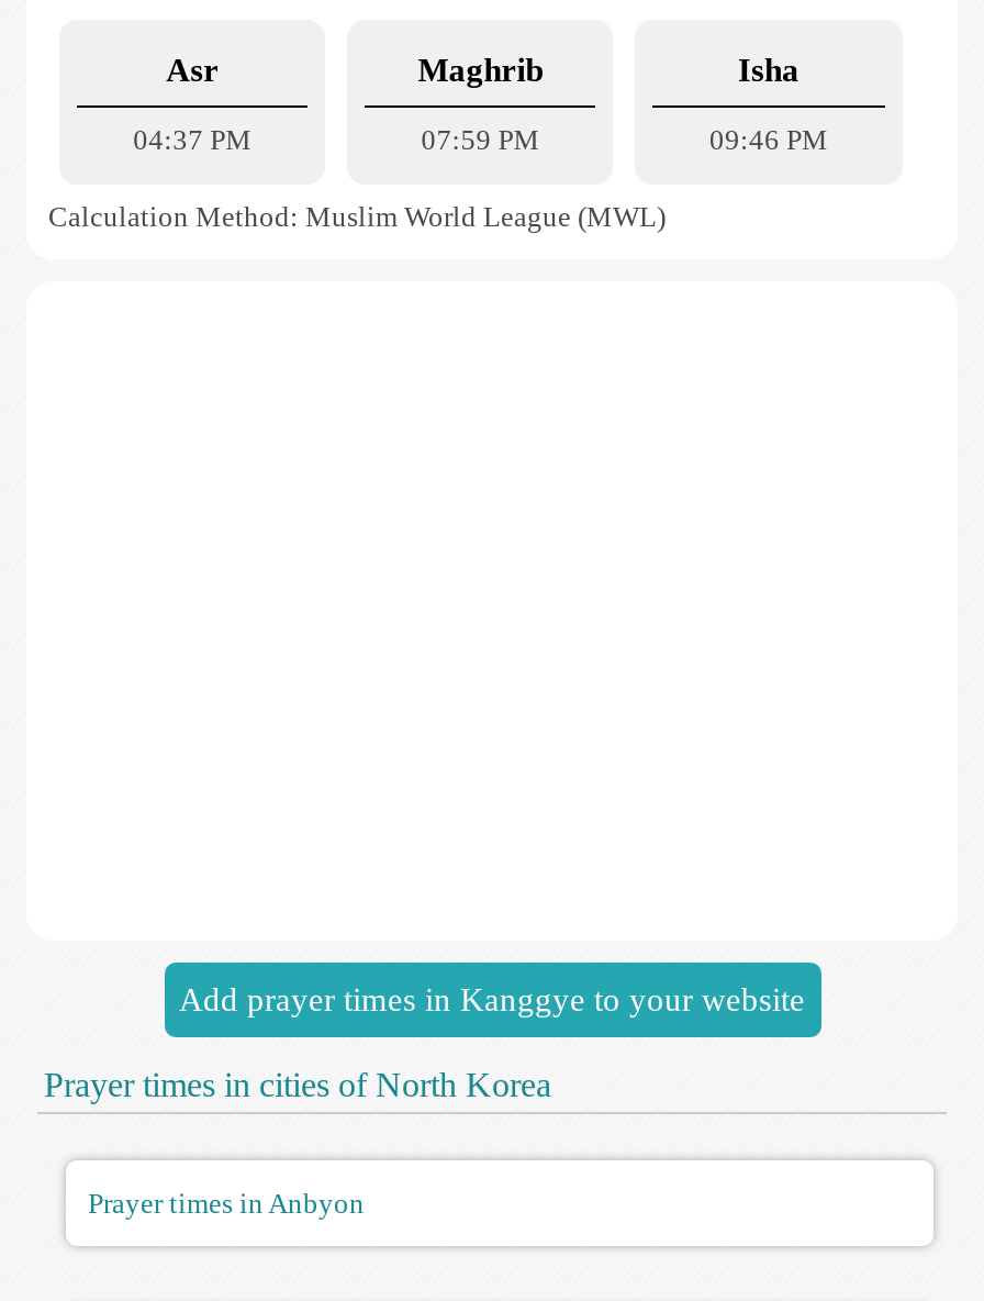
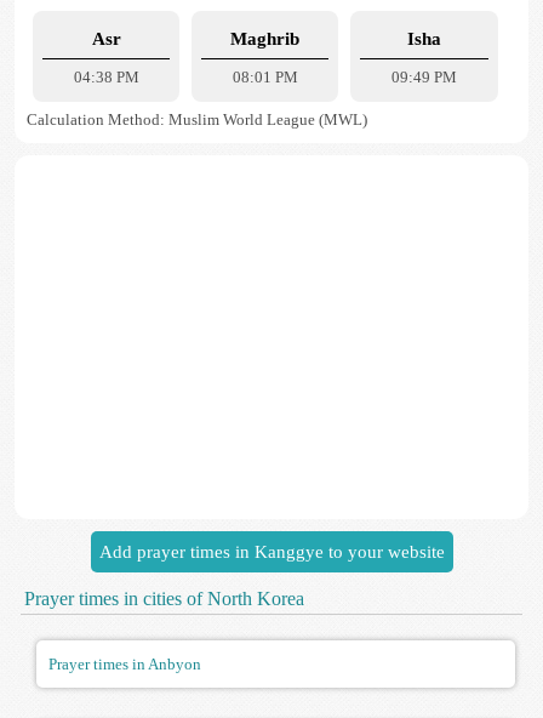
[133,123,252,156] 04:37 PM -> [73,68,139,86] 04:38 PM
[421,123,540,156] 07:59 PM -> [232,68,298,86] 08:01 PM
[709,123,828,156] 09:46 PM -> [391,68,457,86] 09:49 PM

